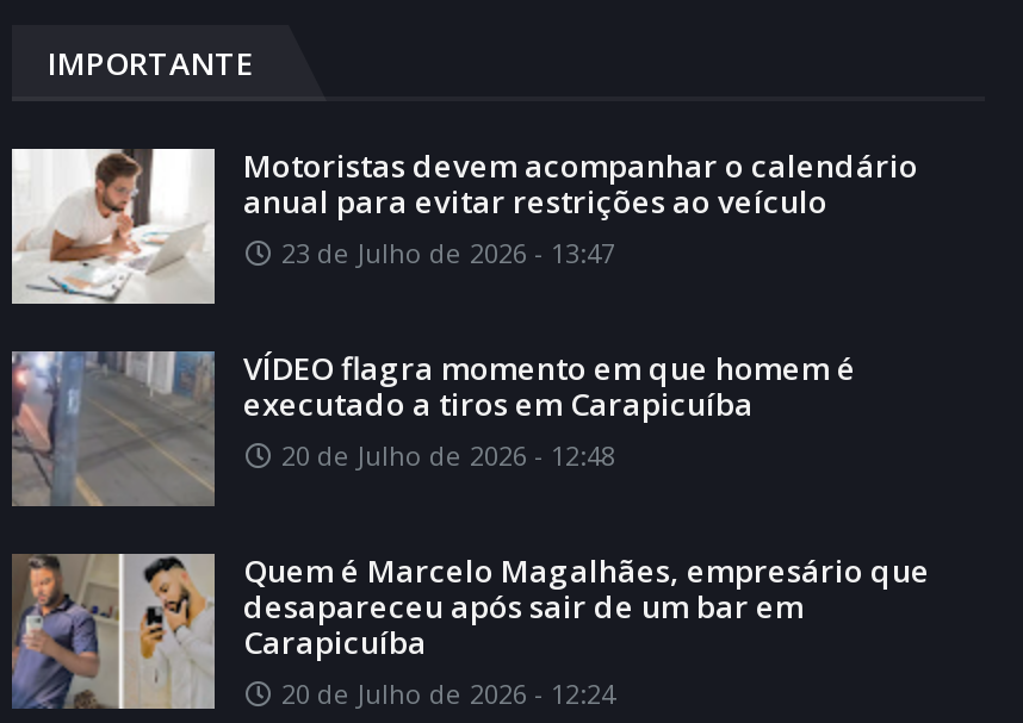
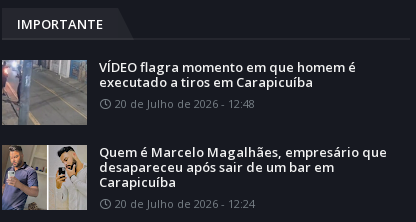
[10,145,918,306] [image] | Motoristas devem acompanhar o calendário | anual para evitar restrições ao veículo | 23 de Julho de 2026 - 13:47 -> none

